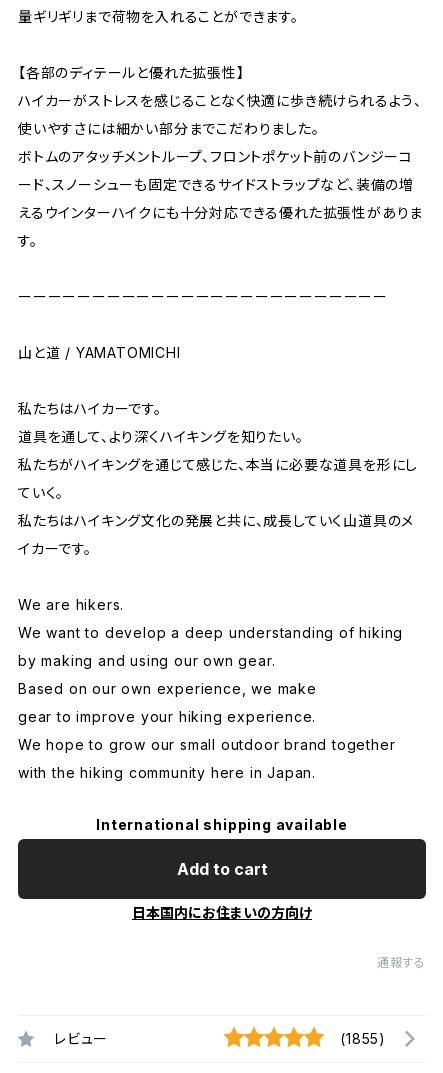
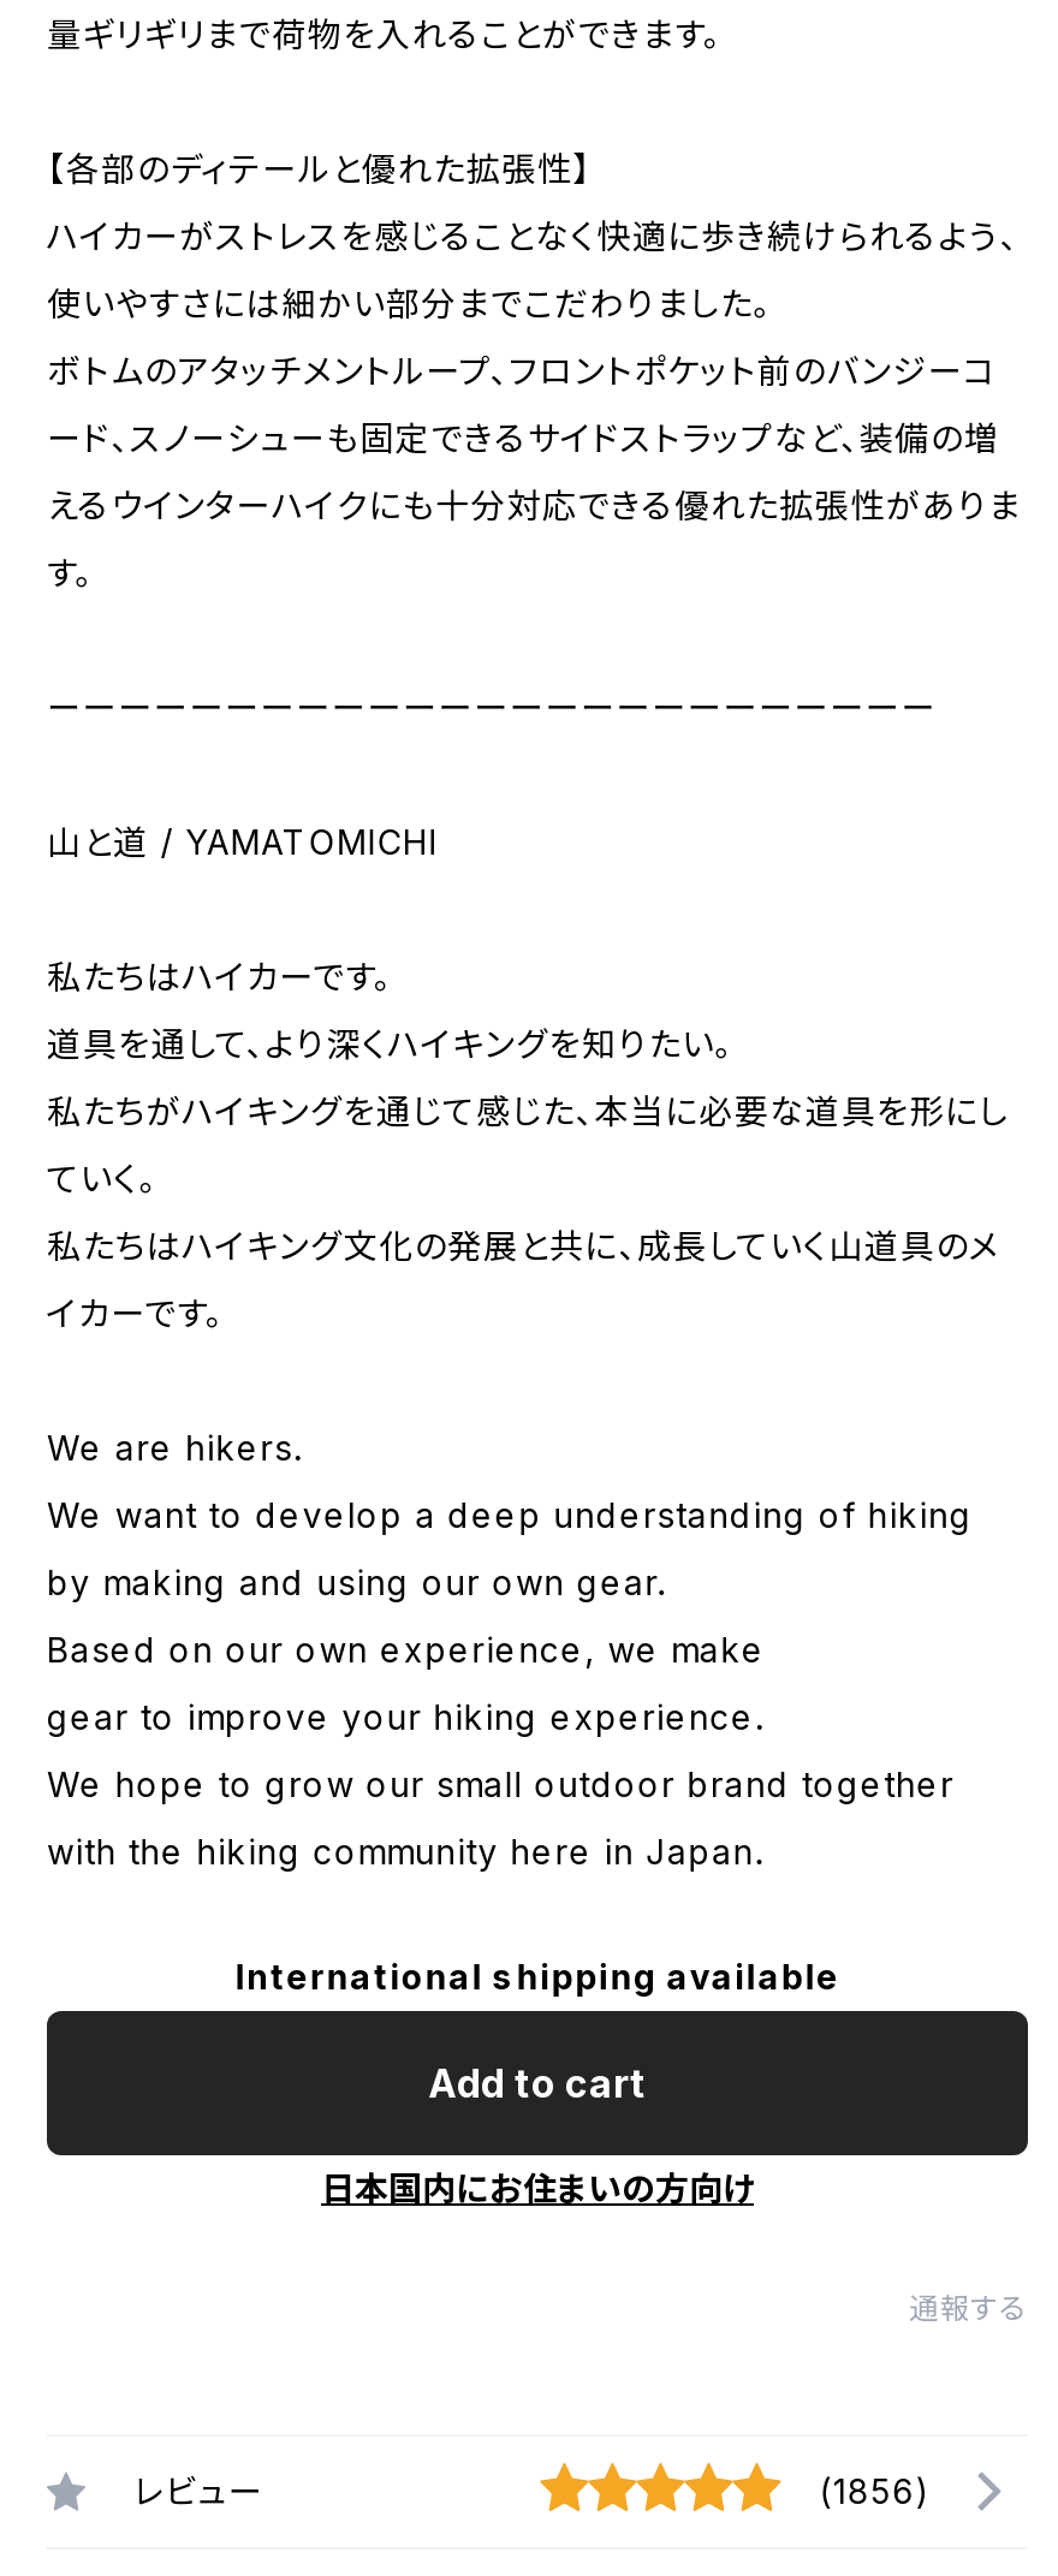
[340,1030,386,1047] (1855) -> [819,2470,932,2511] (1856)

